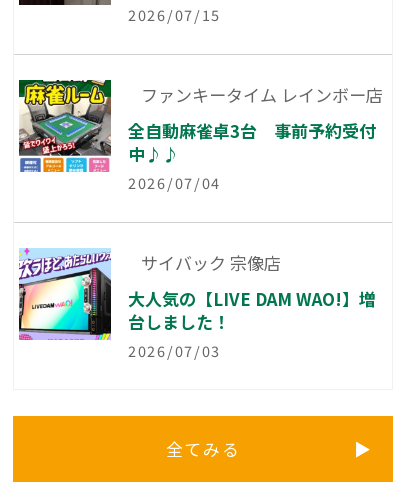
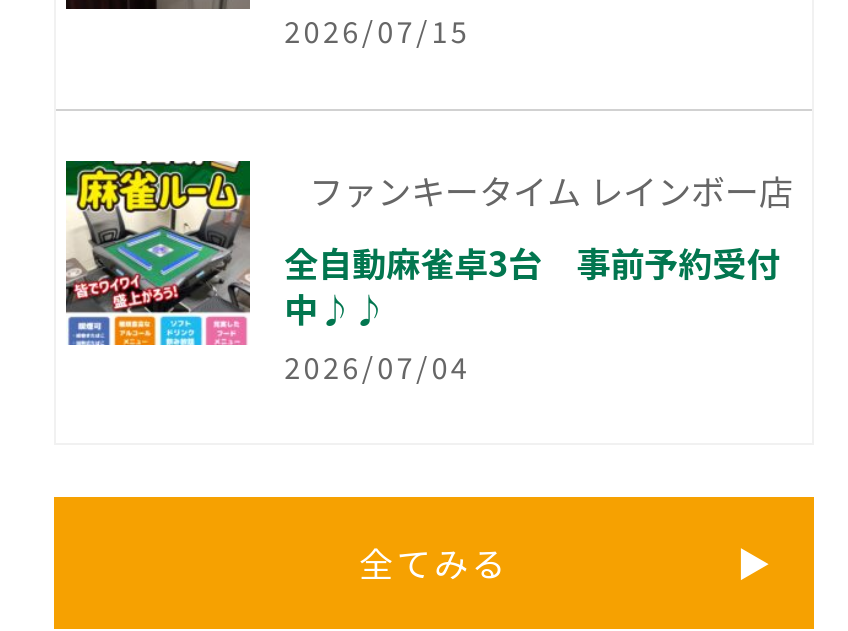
[18,248,376,361] [image] | サイバック 宗像店 | 大人気の【LIVE DAM WAO!】増 | 台しました！ | 2026/07/03 -> none

